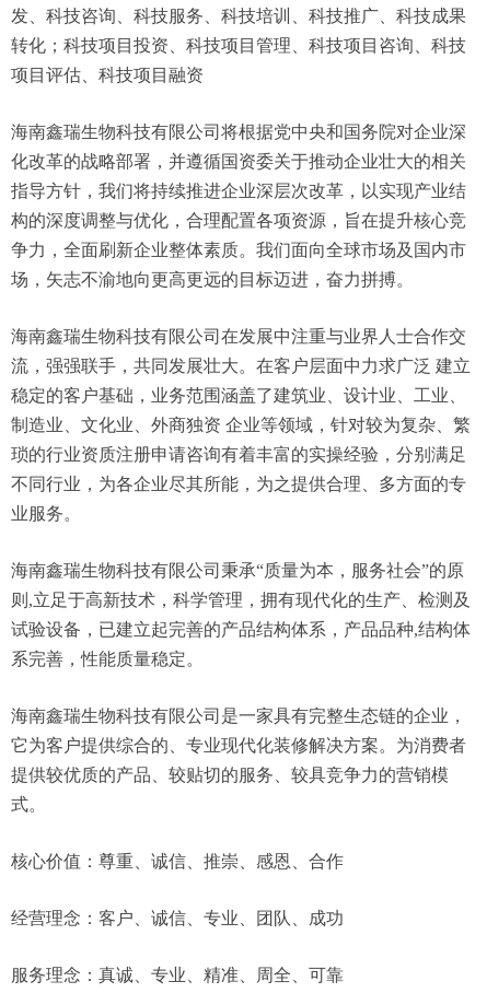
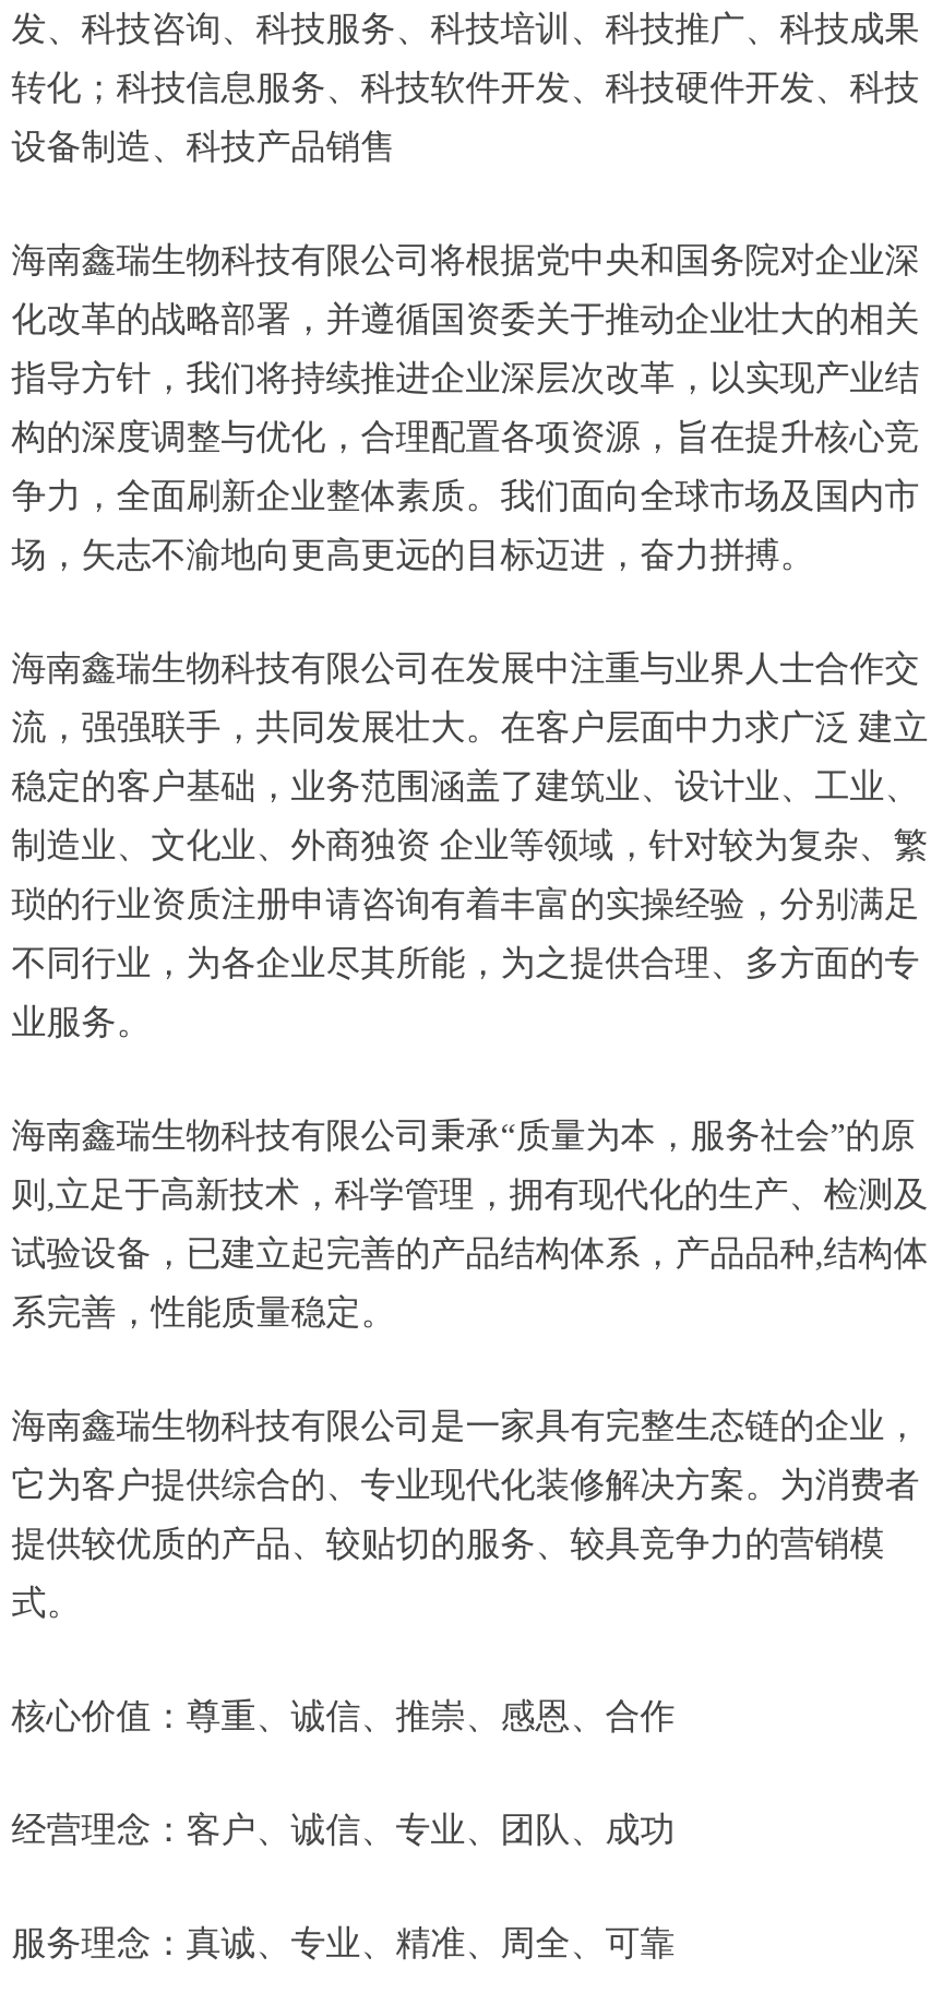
[11,36,466,55] 转化；科技项目投资、科技项目管理、科技项目咨询、科技 -> [11,69,919,106] 转化；科技信息服务、科技软件开发、科技硬件开发、科技
[11,66,204,84] 项目评估、科技项目融资 -> [11,128,396,165] 设备制造、科技产品销售

